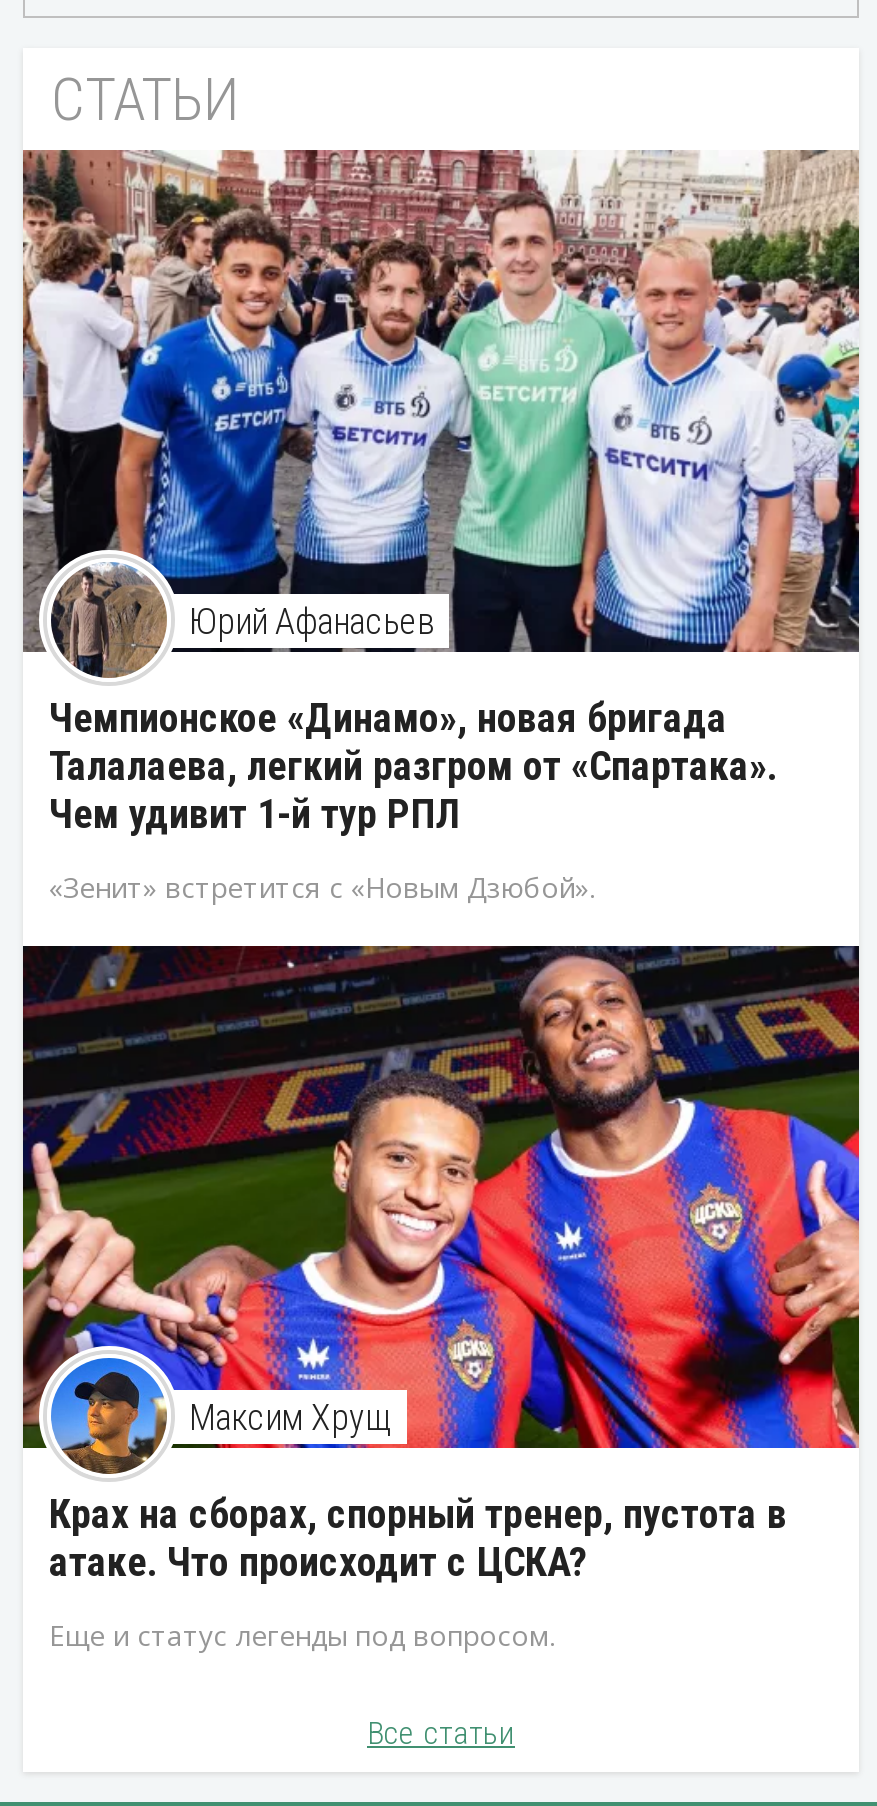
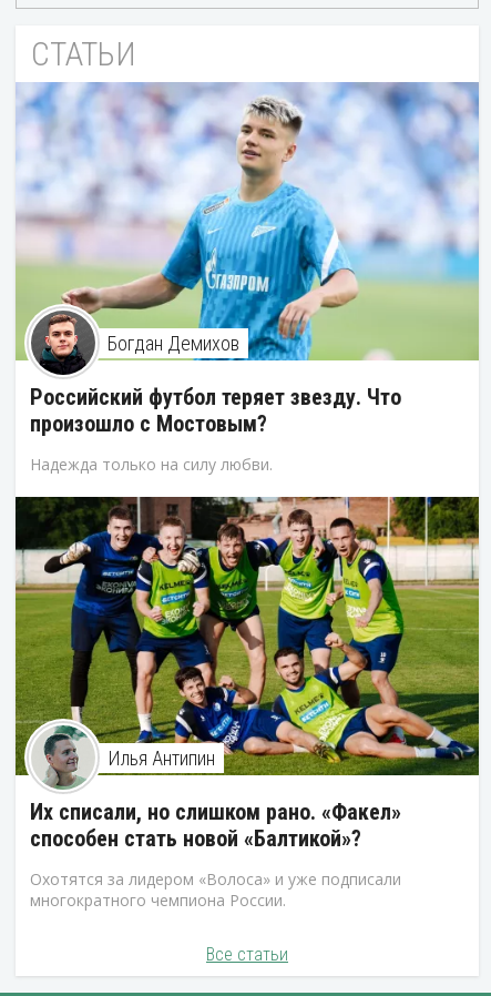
[21,148,861,678] [image] | Юрий Афанасьев -> [16,81,480,370] [image] | Богдан Демихов
[49,695,777,839] Чемпионское «Динамо», новая бригада | Талалаева, легкий разгром от «Спартака». | Чем удивит 1-й тур РПЛ -> [30,384,401,437] Российский футбол теряет звезду. Что | произошло с Мостовым?
[49,869,595,907] «Зенит» встретится с «Новым Дзюбой». -> [30,454,273,475] Надежда только на силу любви.
[21,908,861,1450] [image] | Максим Хрущ -> [14,496,480,796] [image] | Илья Антипин
[49,1490,787,1586] Крах на сборах, спорный тренер, пустота в | атаке. Что происходит с ЦСКА? -> [30,799,401,852] Их списали, но слишком рано. «Факел» | способен стать новой «Балтикой»?
[49,1616,555,1654] Еще и статус легенды под вопросом. -> [30,869,401,911] Охотятся за лидером «Волоса» и уже подписали | многократного чемпиона России.

